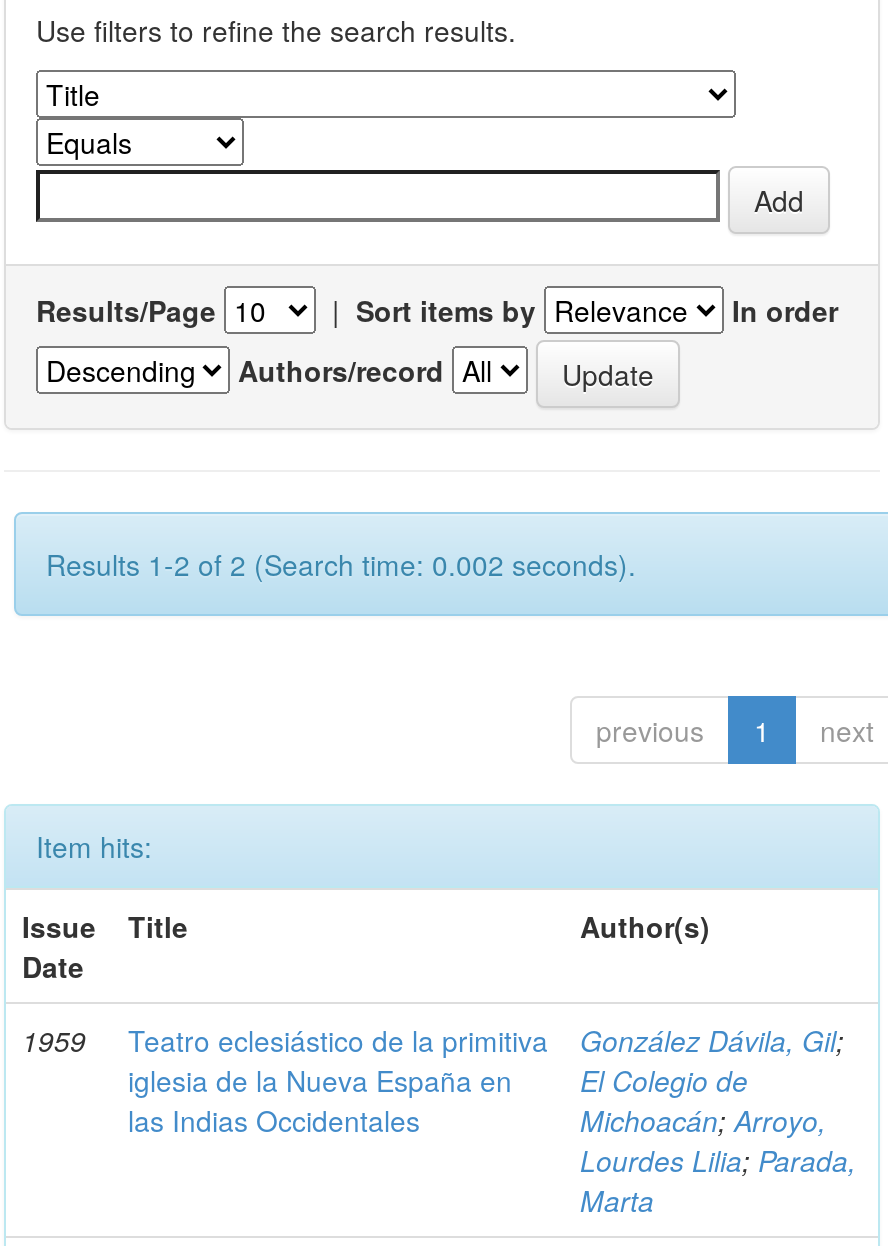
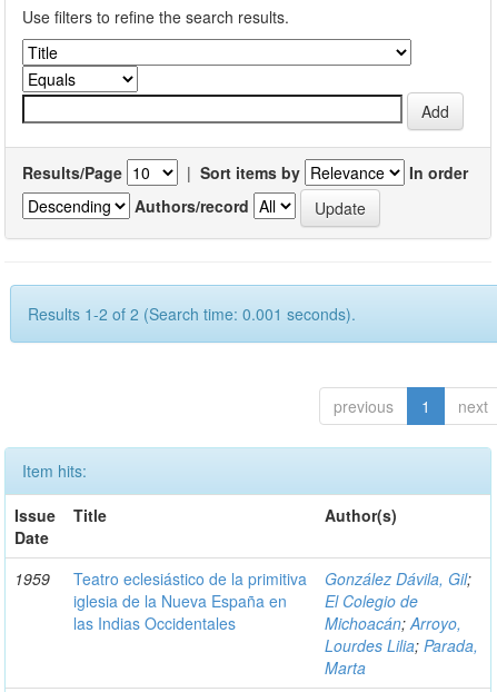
[46,544,636,584] Results 1-2 of 2 (Search time: 0.002 seconds). -> [28,303,356,325] Results 1-2 of 2 (Search time: 0.001 seconds).

